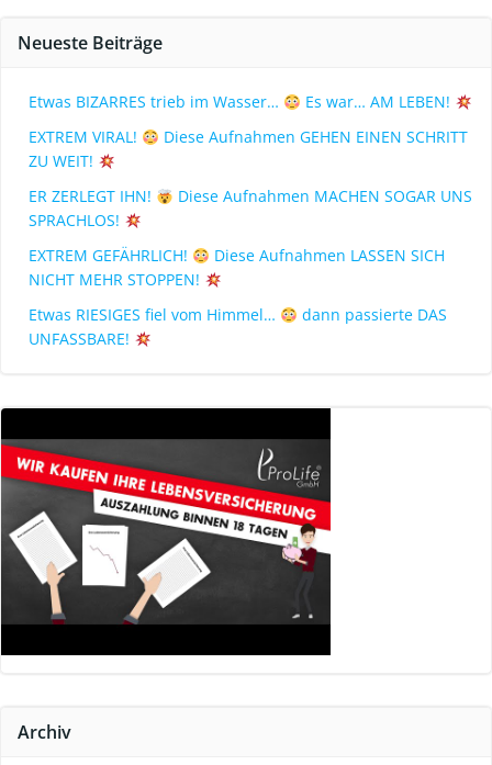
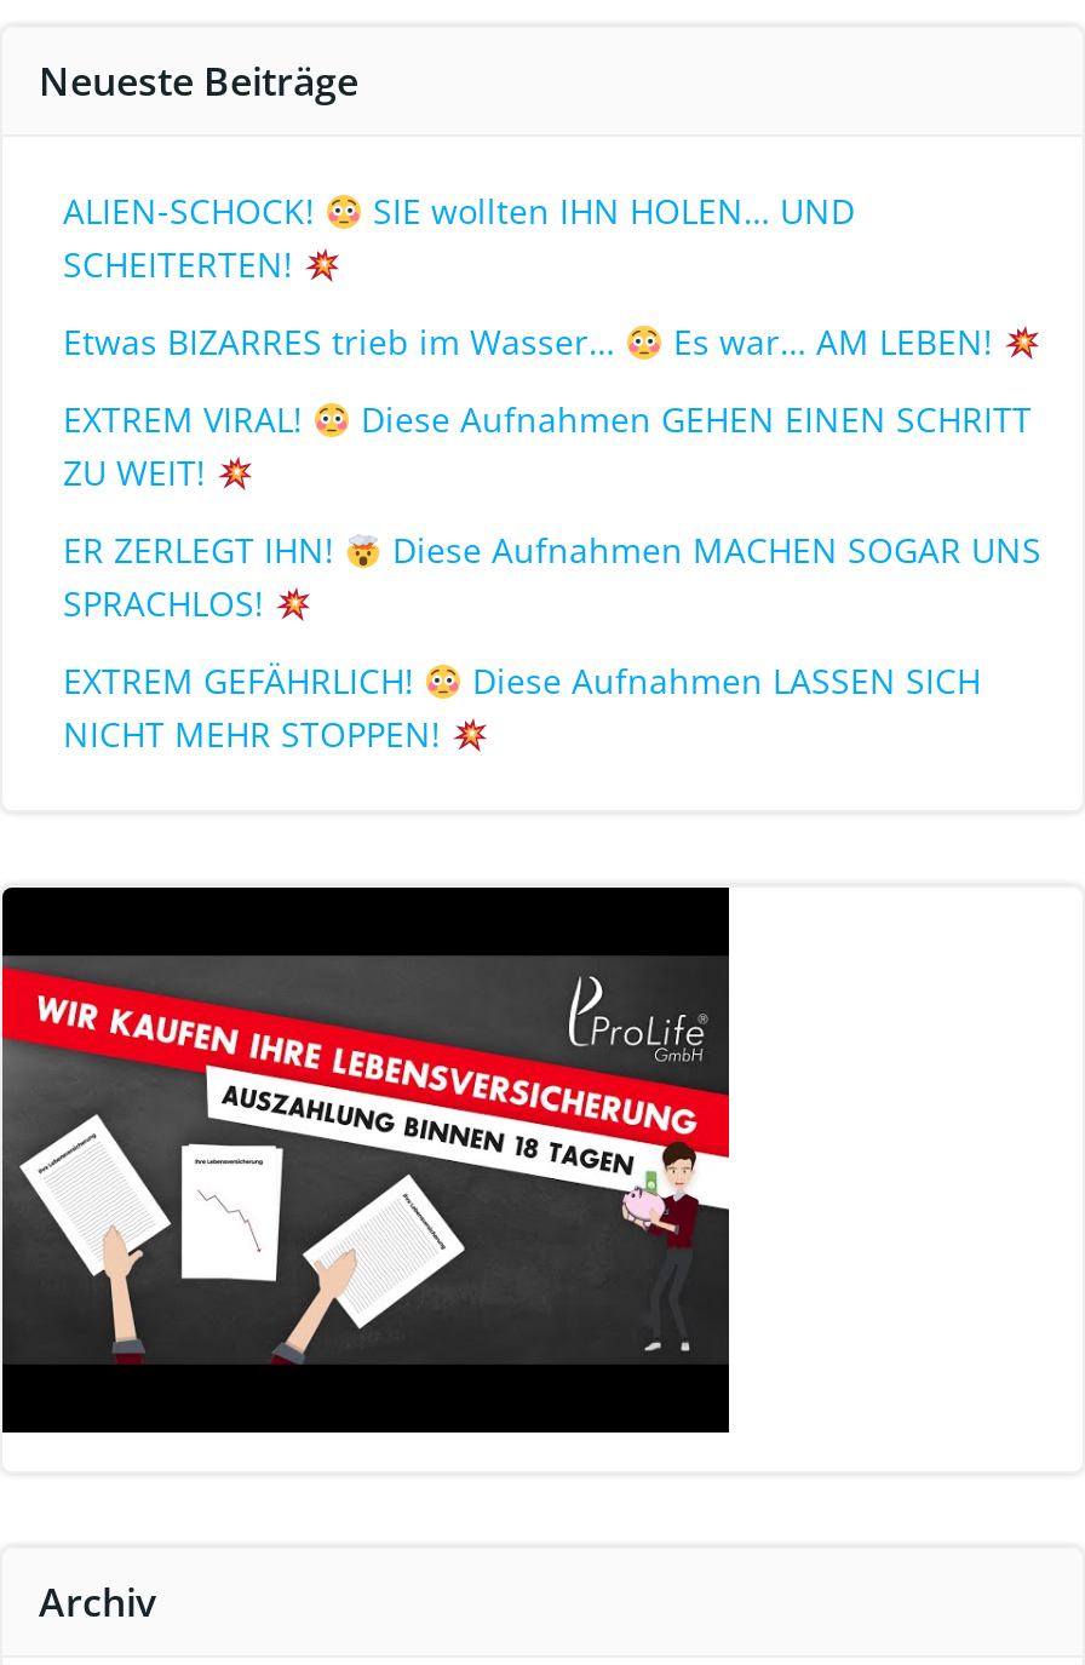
none -> [63,188,855,288] ALIEN-SCHOCK! | SIE wollten IHN HOLEN… UND | SCHEITERTEN!
moved [29,91,472,290] -> [63,319,1041,758]: Etwas BIZARRES trieb im Wasser… | Es war… AM LEBEN! | EXTREM VIRAL! | ... | Diese Aufnahmen LASSEN SICH | NICHT MEHR STOPPEN!
[29,304,447,349] Etwas RIESIGES fiel vom Himmel… | dann passierte DAS | UNFASSBARE! -> none

